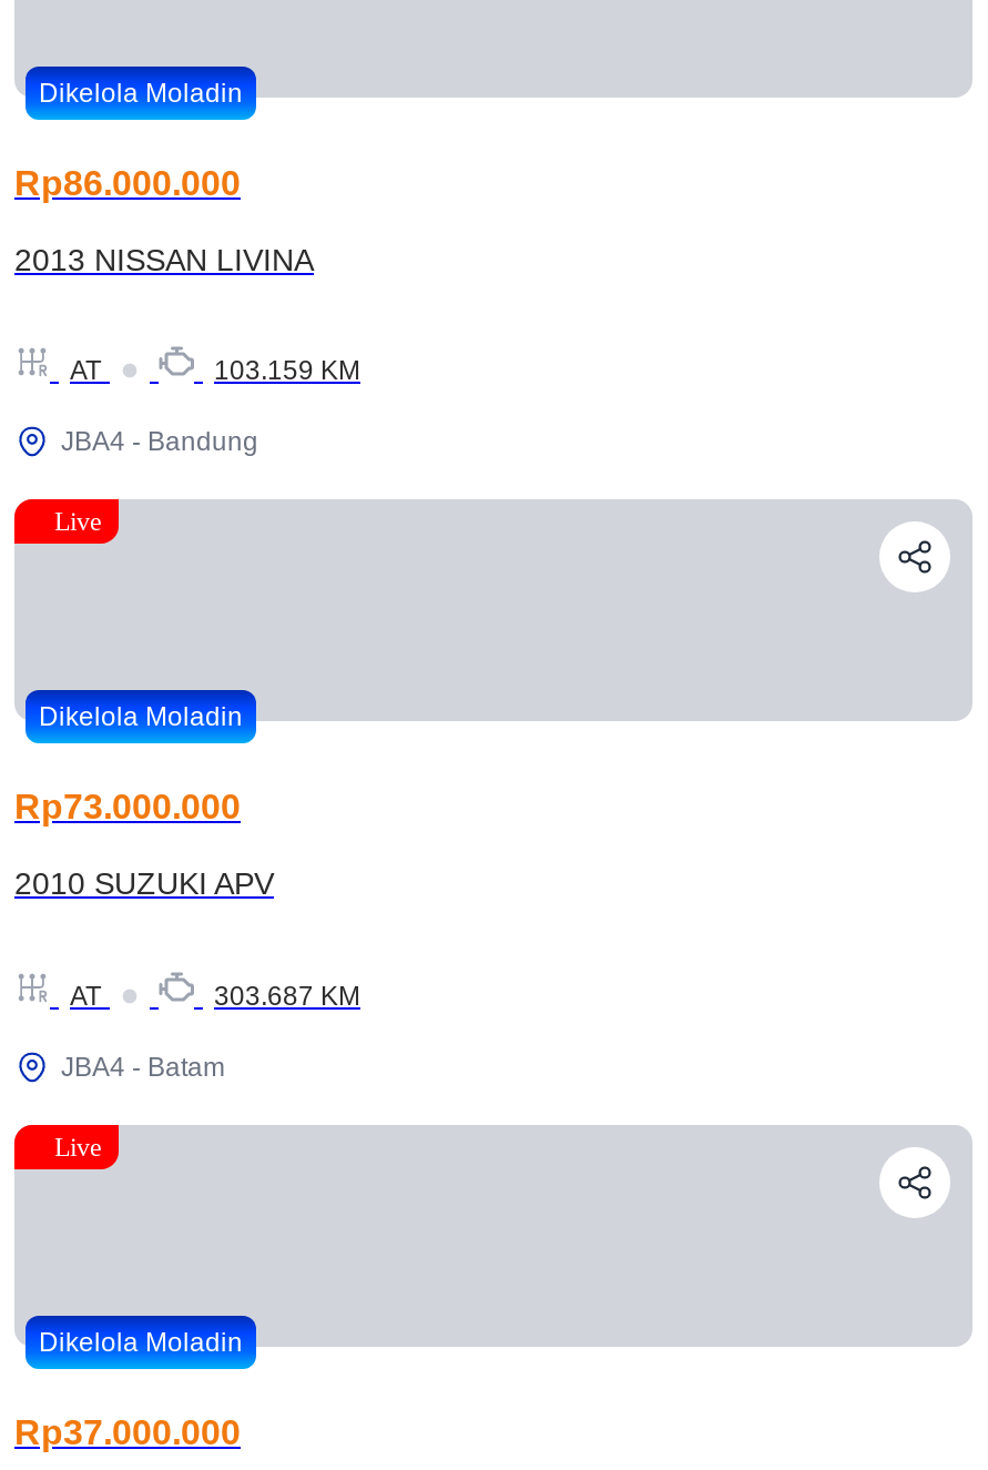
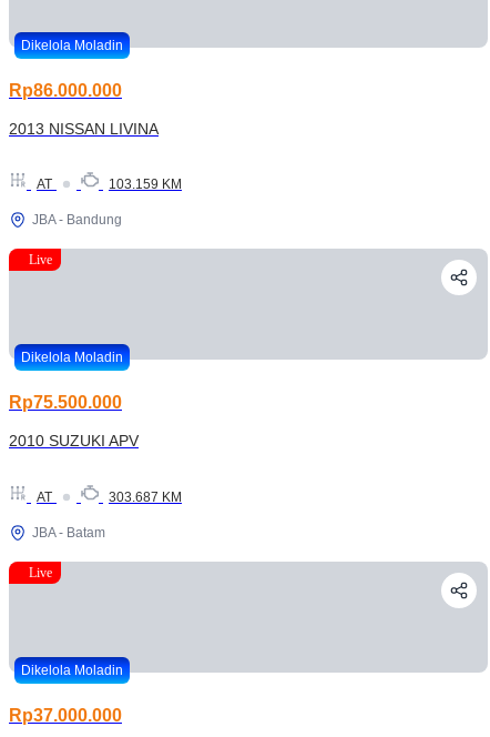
[61,427,258,458] JBA4 - Bandung -> [32,212,122,228] JBA - Bandung
[14,788,241,826] Rp73.000.000 -> [9,393,122,412] Rp75.500.000
[61,1051,225,1082] JBA4 - Batam -> [32,525,105,540] JBA - Batam

